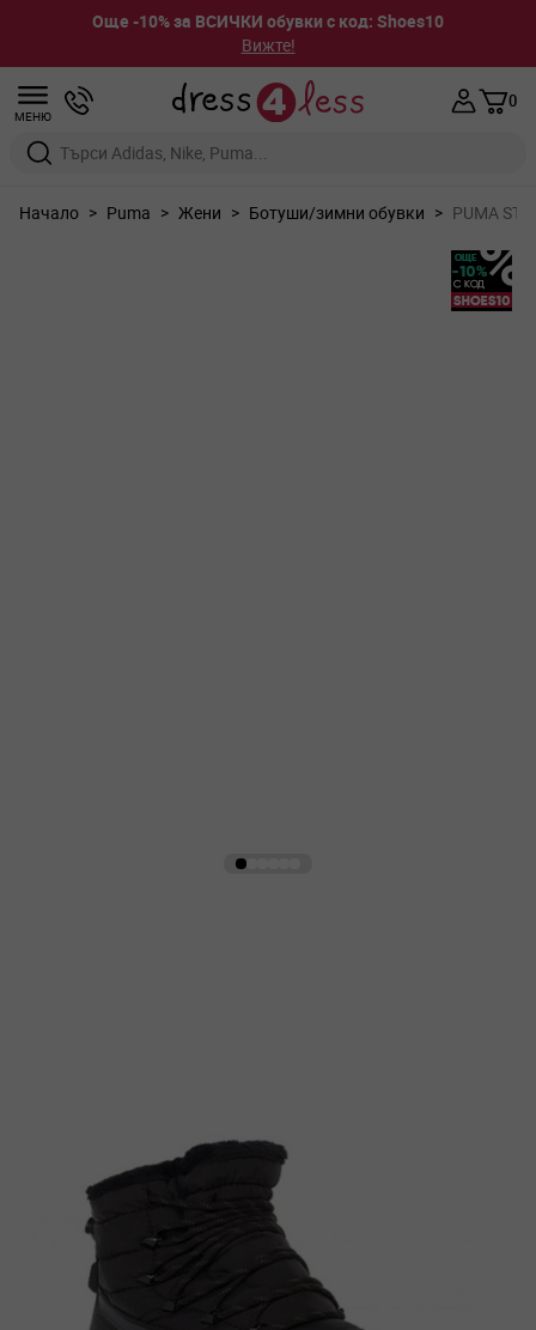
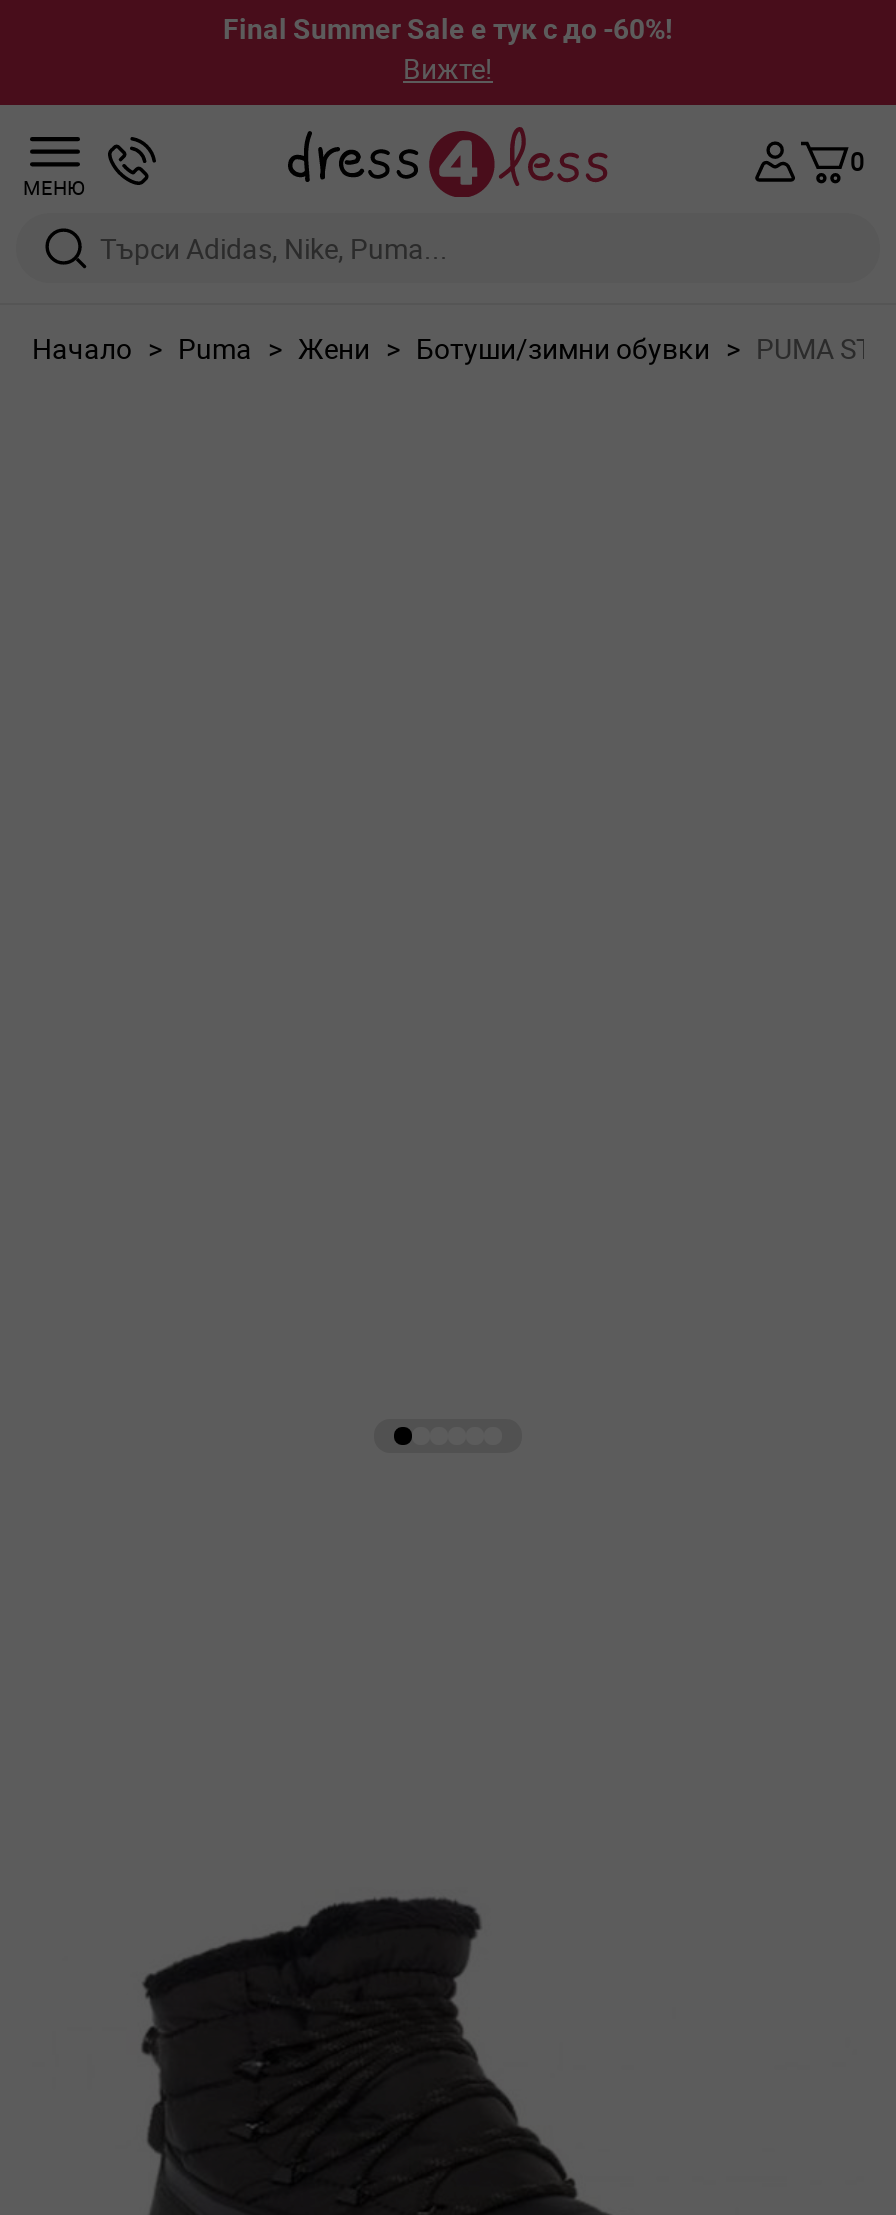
[92,10,444,32] Още -10% за ВСИЧКИ обувки с код: Shoes10 -> [223,9,673,47] Final Summer Sale е тук с до -60%!
[450,249,513,312] [image] -> none

